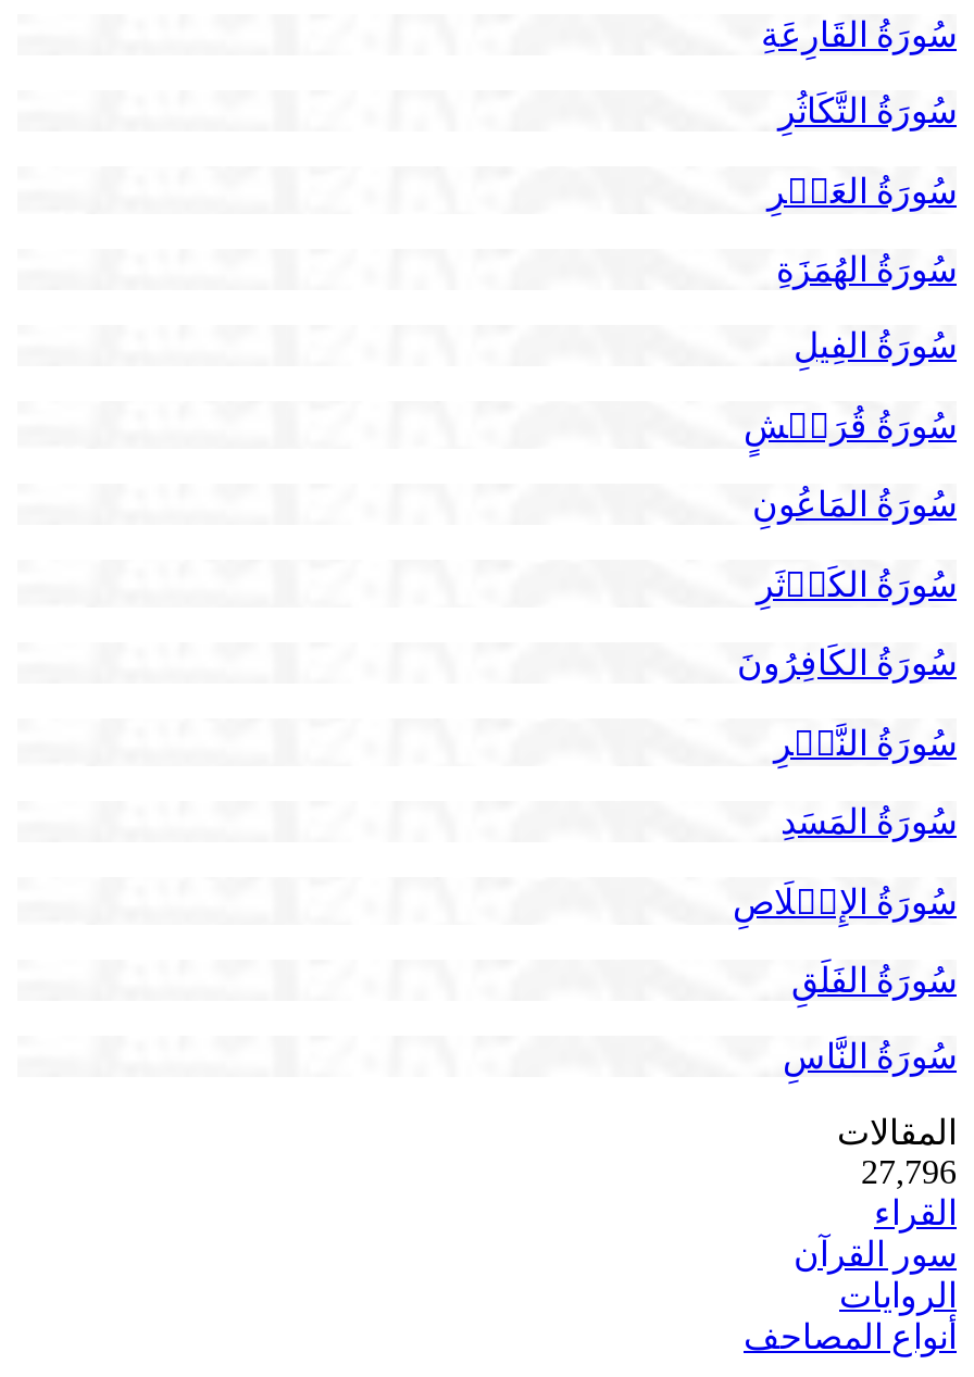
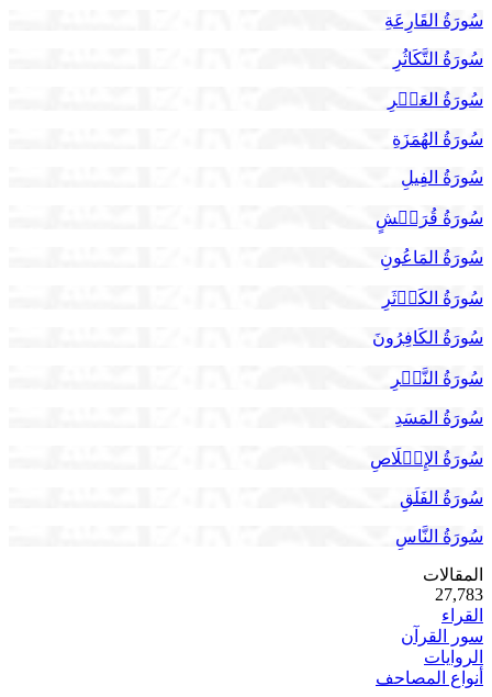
[861,1152,957,1189] 27,796 -> [435,585,483,603] 27,783

